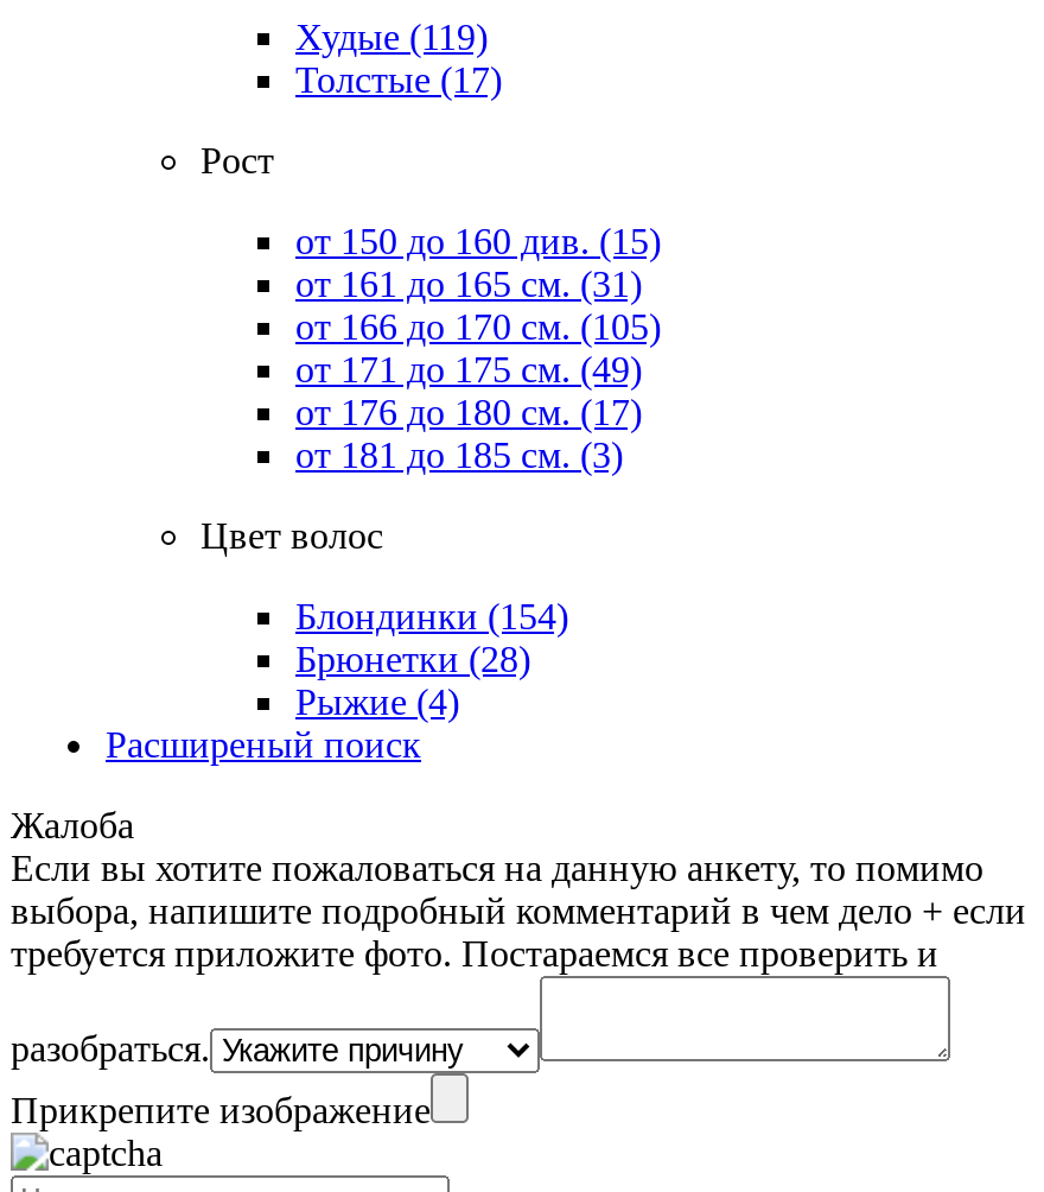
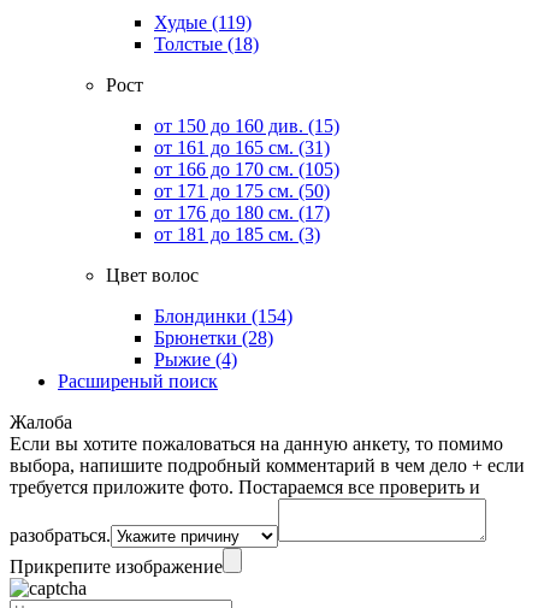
[295,59,502,100] Толстые (17) -> [154,34,259,54] Толстые (18)
[295,349,642,389] от 171 до 175 см. (49) -> [154,181,330,201] от 171 до 175 см. (50)

